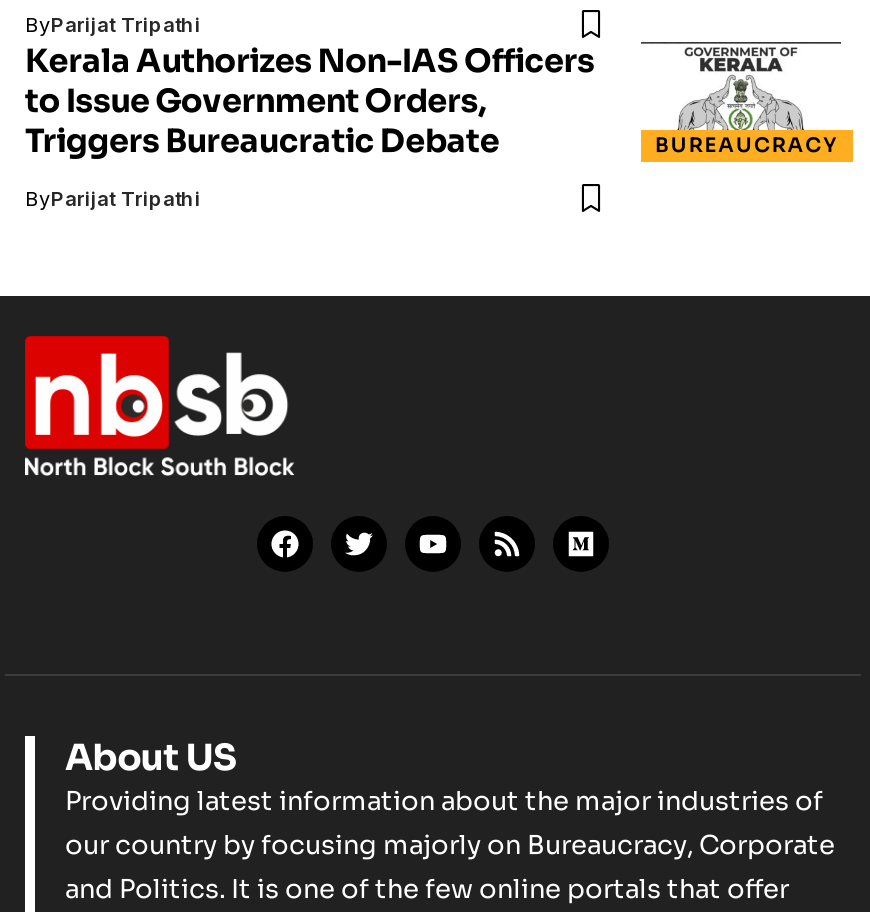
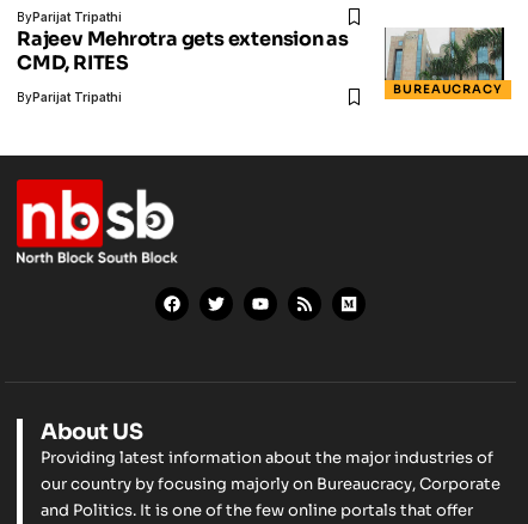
[25,40,841,162] [image] | Kerala Authorizes Non-IAS Officers | to Issue Government Orders, | Triggers Bureaucratic Debate -> [17,27,505,81] [image] | Rajeev Mehrotra gets extension as | CMD, RITES

